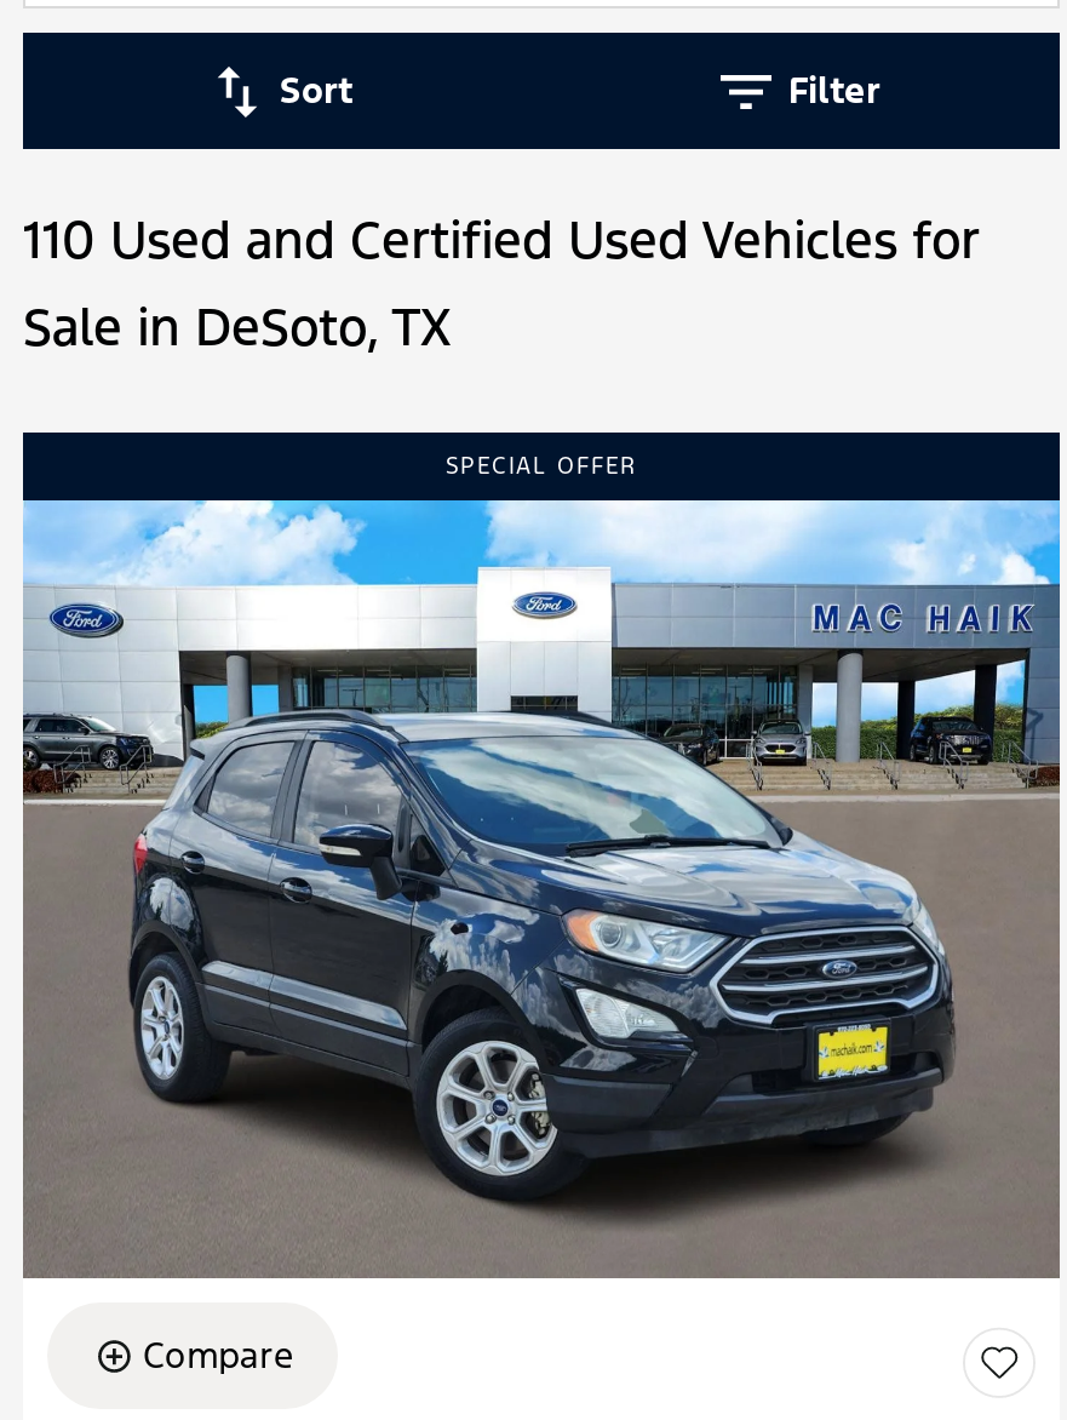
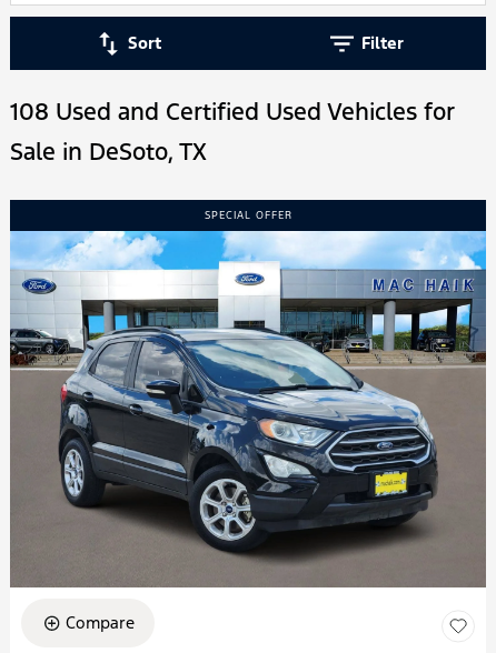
[23,207,980,273] 110 Used and Certified Used Vehicles for -> [10,97,455,127] 108 Used and Certified Used Vehicles for

